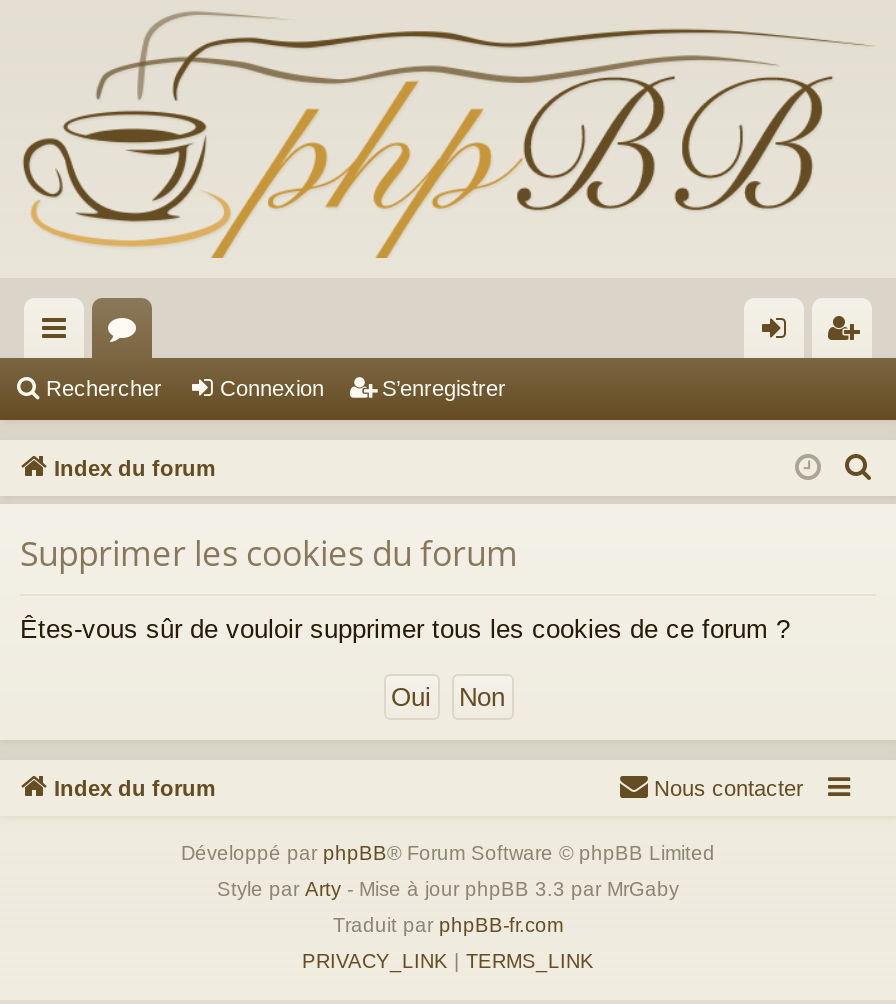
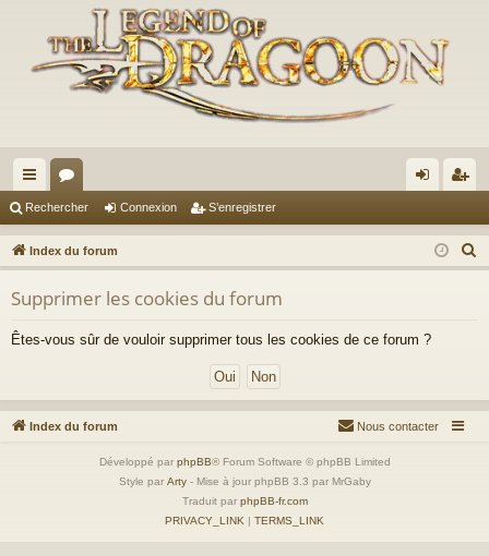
[22,10,848,260] [image] -> [32,9,449,131] [image]

